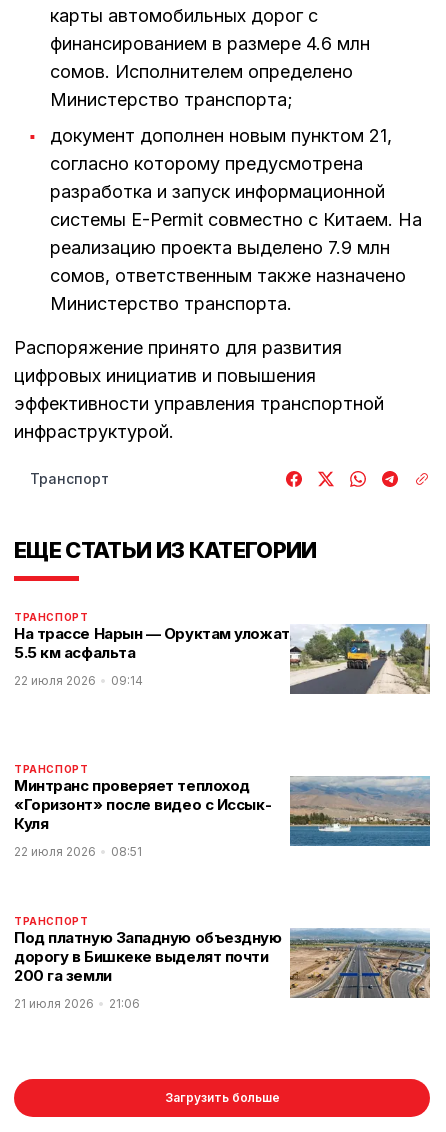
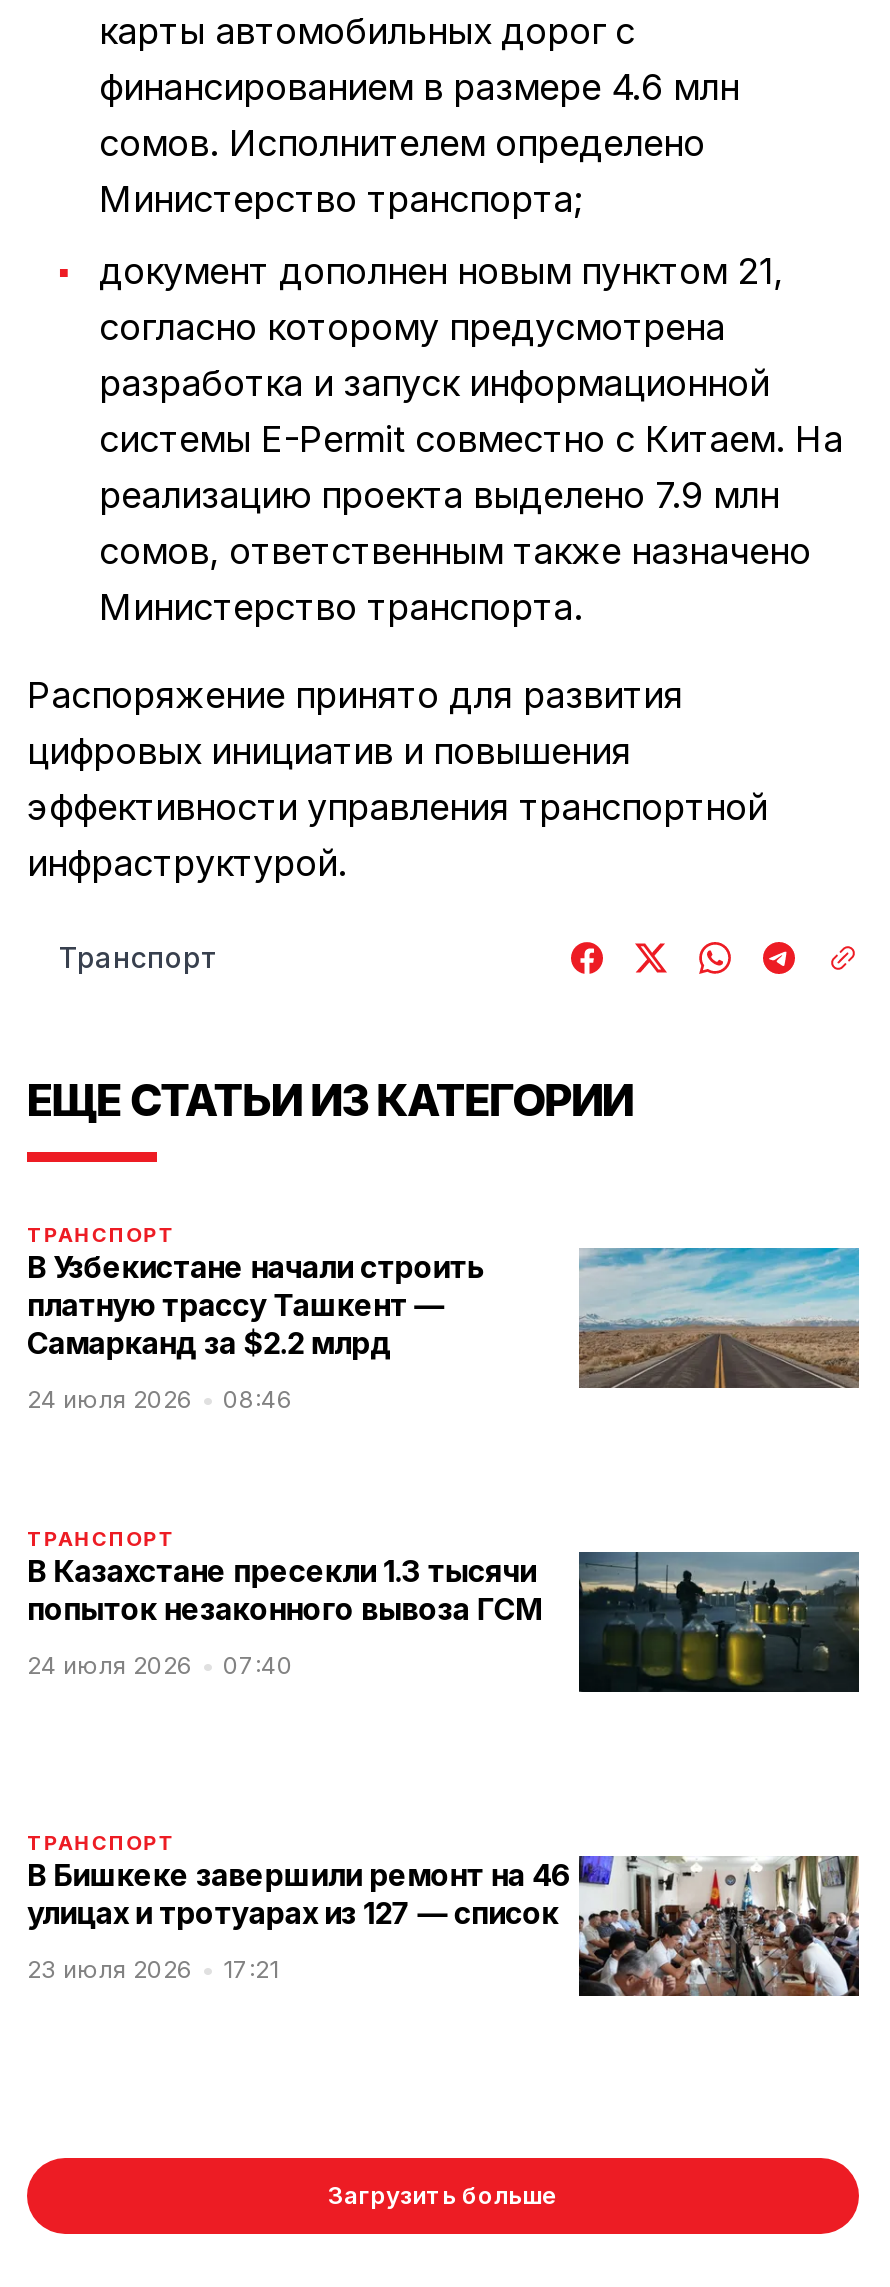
[14,624,290,662] На трассе Нарын — Оруктам уложат | 5.5 км асфальта -> [27,1248,484,1362] В Узбекистане начали строить | платную трассу Ташкент — | Самарканд за $2.2 млрд
[290,624,431,694] [image] -> [577,1246,861,1390] [image]
[14,673,143,688] 22 июля 2026 | 09:14 -> [27,1384,293,1414] 24 июля 2026 | 08:46
[14,776,431,847] [image] | Минтранс проверяет теплоход | «Горизонт» после видео с Иссык- | Куля -> [27,1552,861,1694] [image] | В Казахстане пресекли 1.3 тысячи | попыток незаконного вывоза ГСМ
[14,844,142,859] 22 июля 2026 | 08:51 -> [27,1650,293,1680] 24 июля 2026 | 07:40
[14,928,431,999] [image] | Под платную Западную объездную | дорогу в Бишкеке выделят почти | 200 га земли -> [27,1854,861,1998] [image] | В Бишкеке завершили ремонт на 46 | улицах и тротуарах из 127 — список
[14,996,140,1011] 21 июля 2026 | 21:06 -> [27,1954,279,1984] 23 июля 2026 | 17:21

